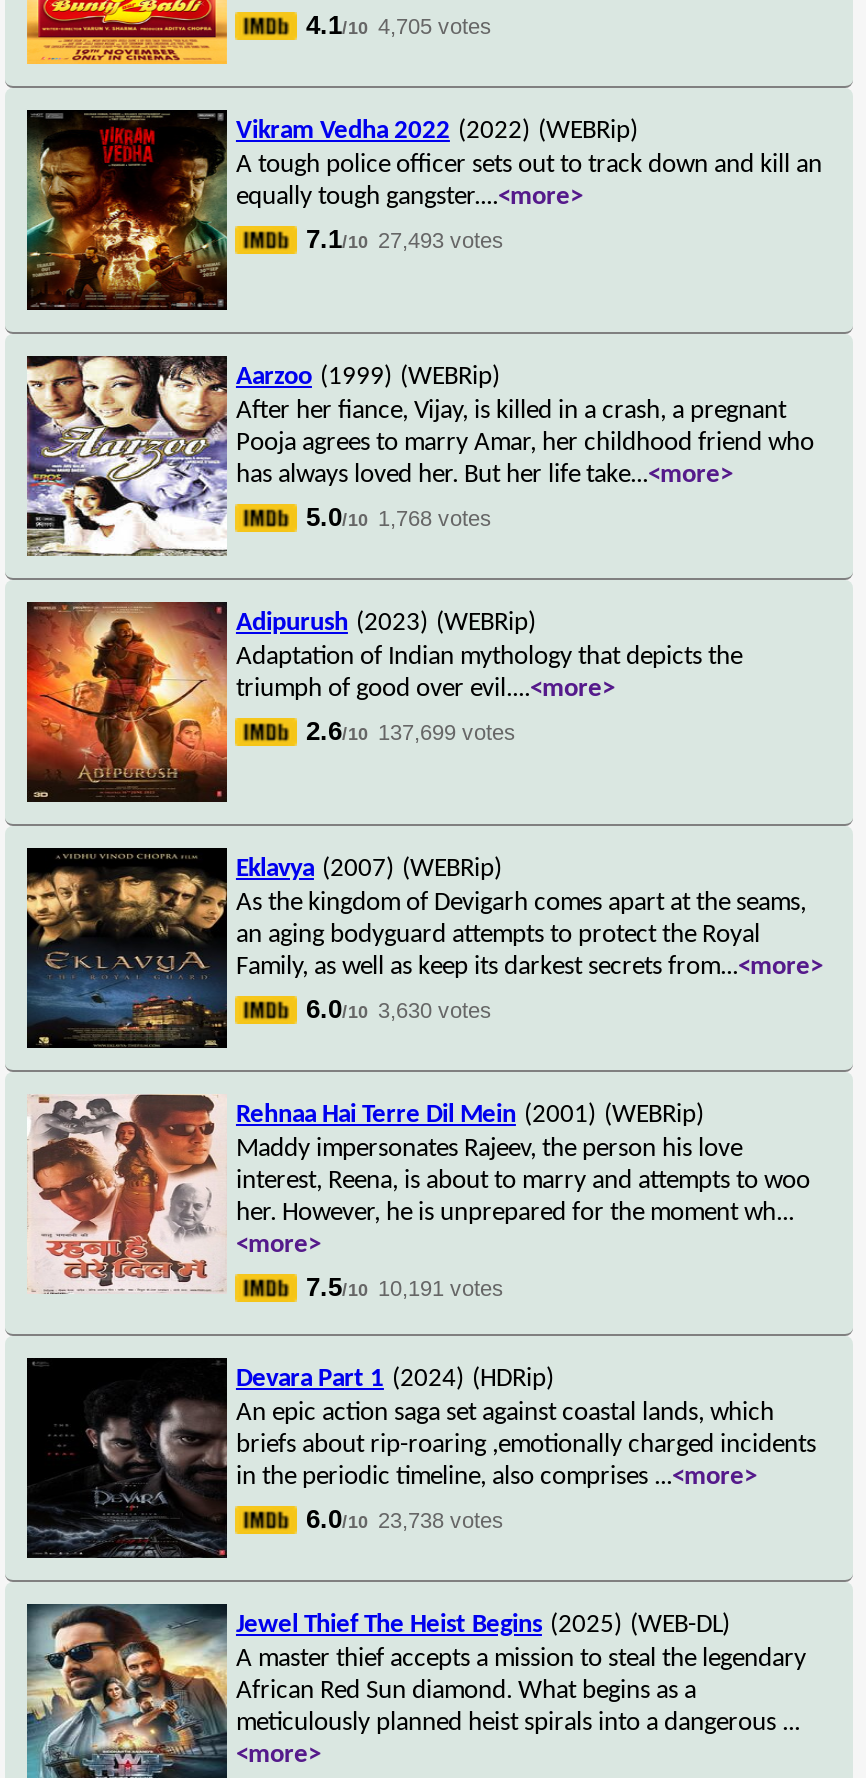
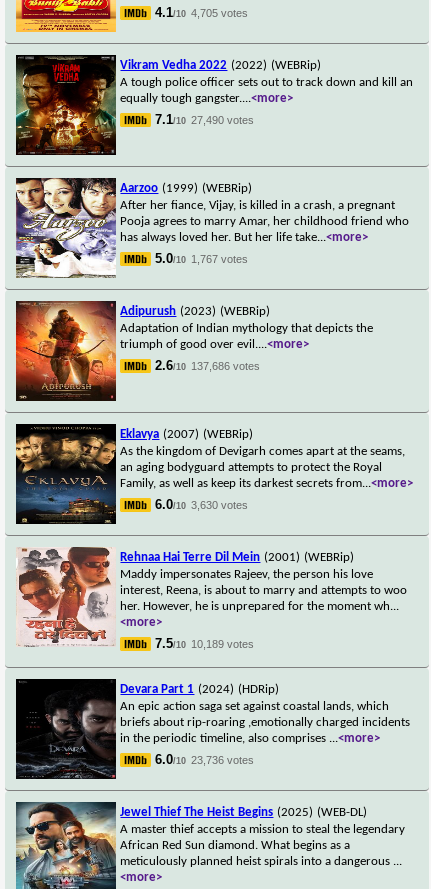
[306,223,504,253] 7.1/10 27,493 votes -> [155,112,254,127] 7.1/10 27,490 votes
[306,501,492,531] 5.0/10 1,768 votes -> [155,251,248,266] 5.0/10 1,767 votes
[306,715,516,745] 2.6/10 137,699 votes -> [155,358,260,373] 2.6/10 137,686 votes
[306,1271,504,1301] 7.5/10 10,191 votes -> [155,636,254,651] 7.5/10 10,189 votes
[306,1503,504,1533] 6.0/10 23,738 votes -> [155,752,254,767] 6.0/10 23,736 votes

